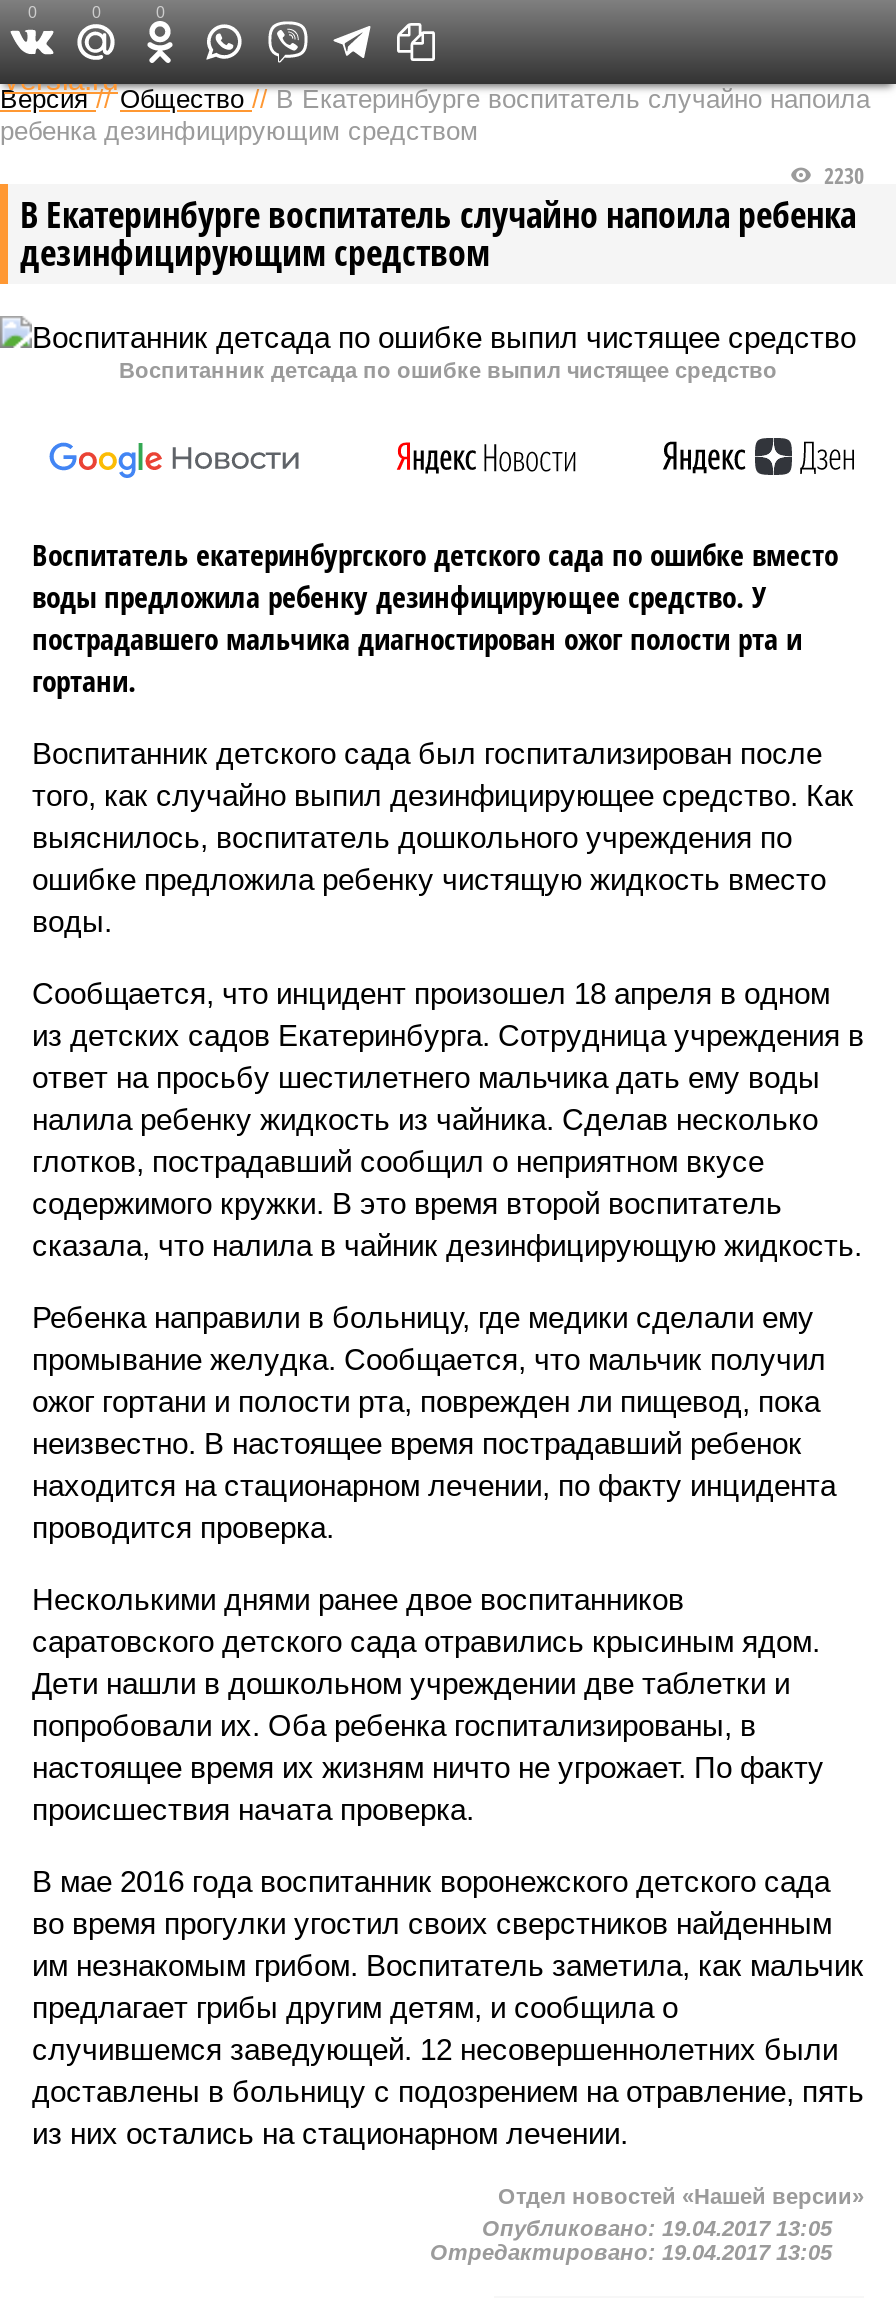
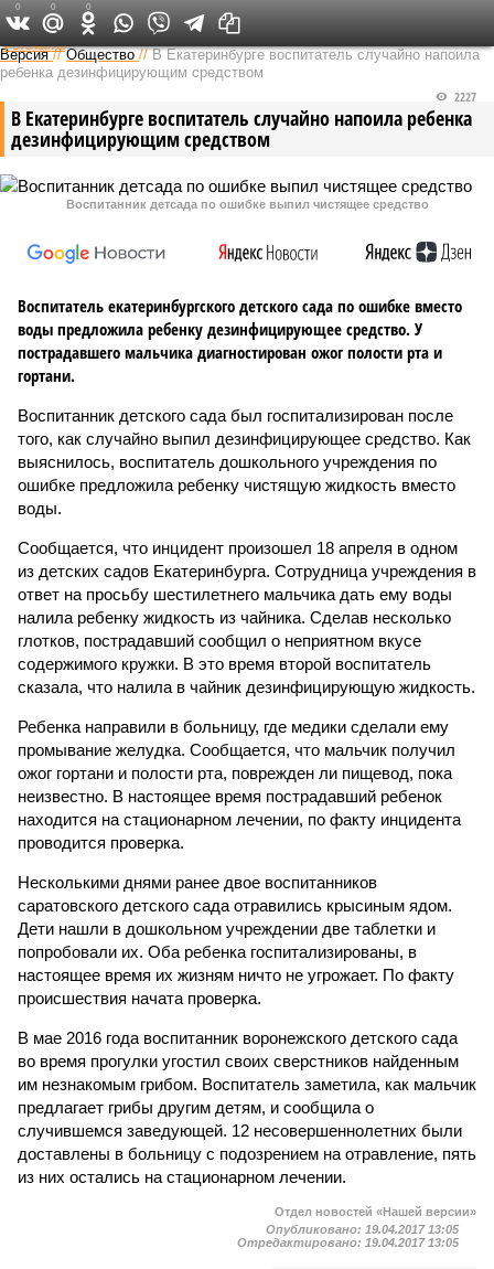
[818,160,864,190] 2230 -> [451,88,476,105] 2227

